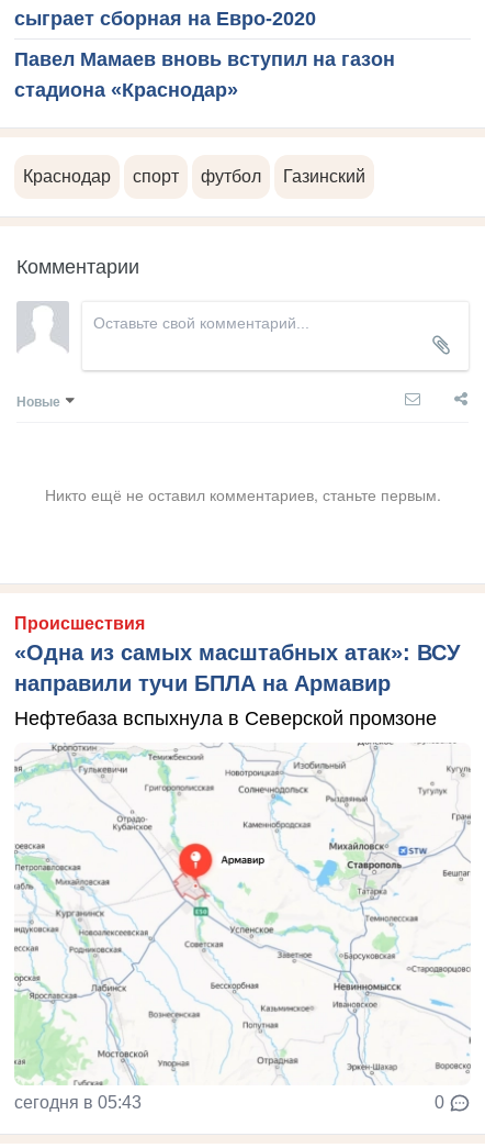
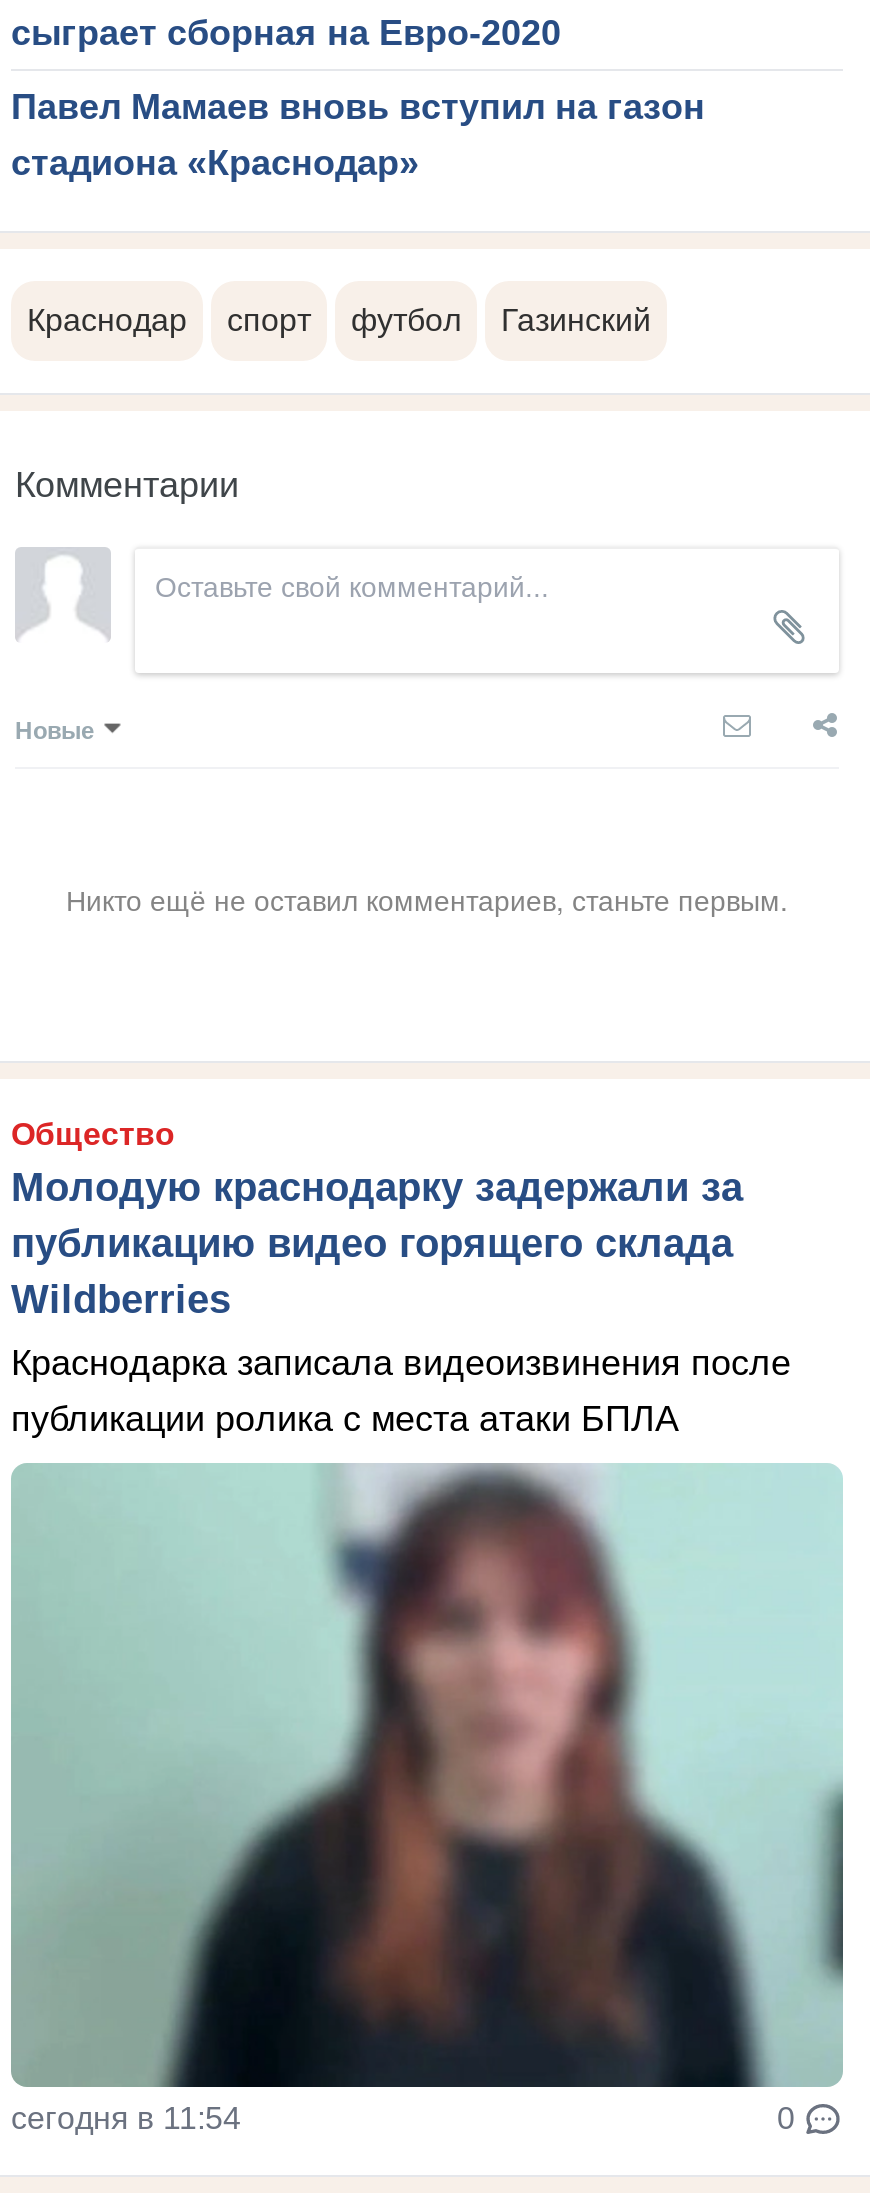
[14,614,460,695] Происшествия | «Одна из самых масштабных атак»: ВСУ | направили тучи БПЛА на Армавир -> [11,1117,743,1321] Общество | Молодую краснодарку задержали за | публикацию видео горящего склада | Wildberries
[14,707,437,729] Нефтебаза вспыхнула в Северской промзоне -> [11,1343,791,1439] Краснодарка записала видеоизвинения после | публикации ролика с места атаки БПЛА
[14,766,472,1112] [image] | сегодня в 05:43 -> [11,1463,845,2135] [image] | сегодня в 11:54

